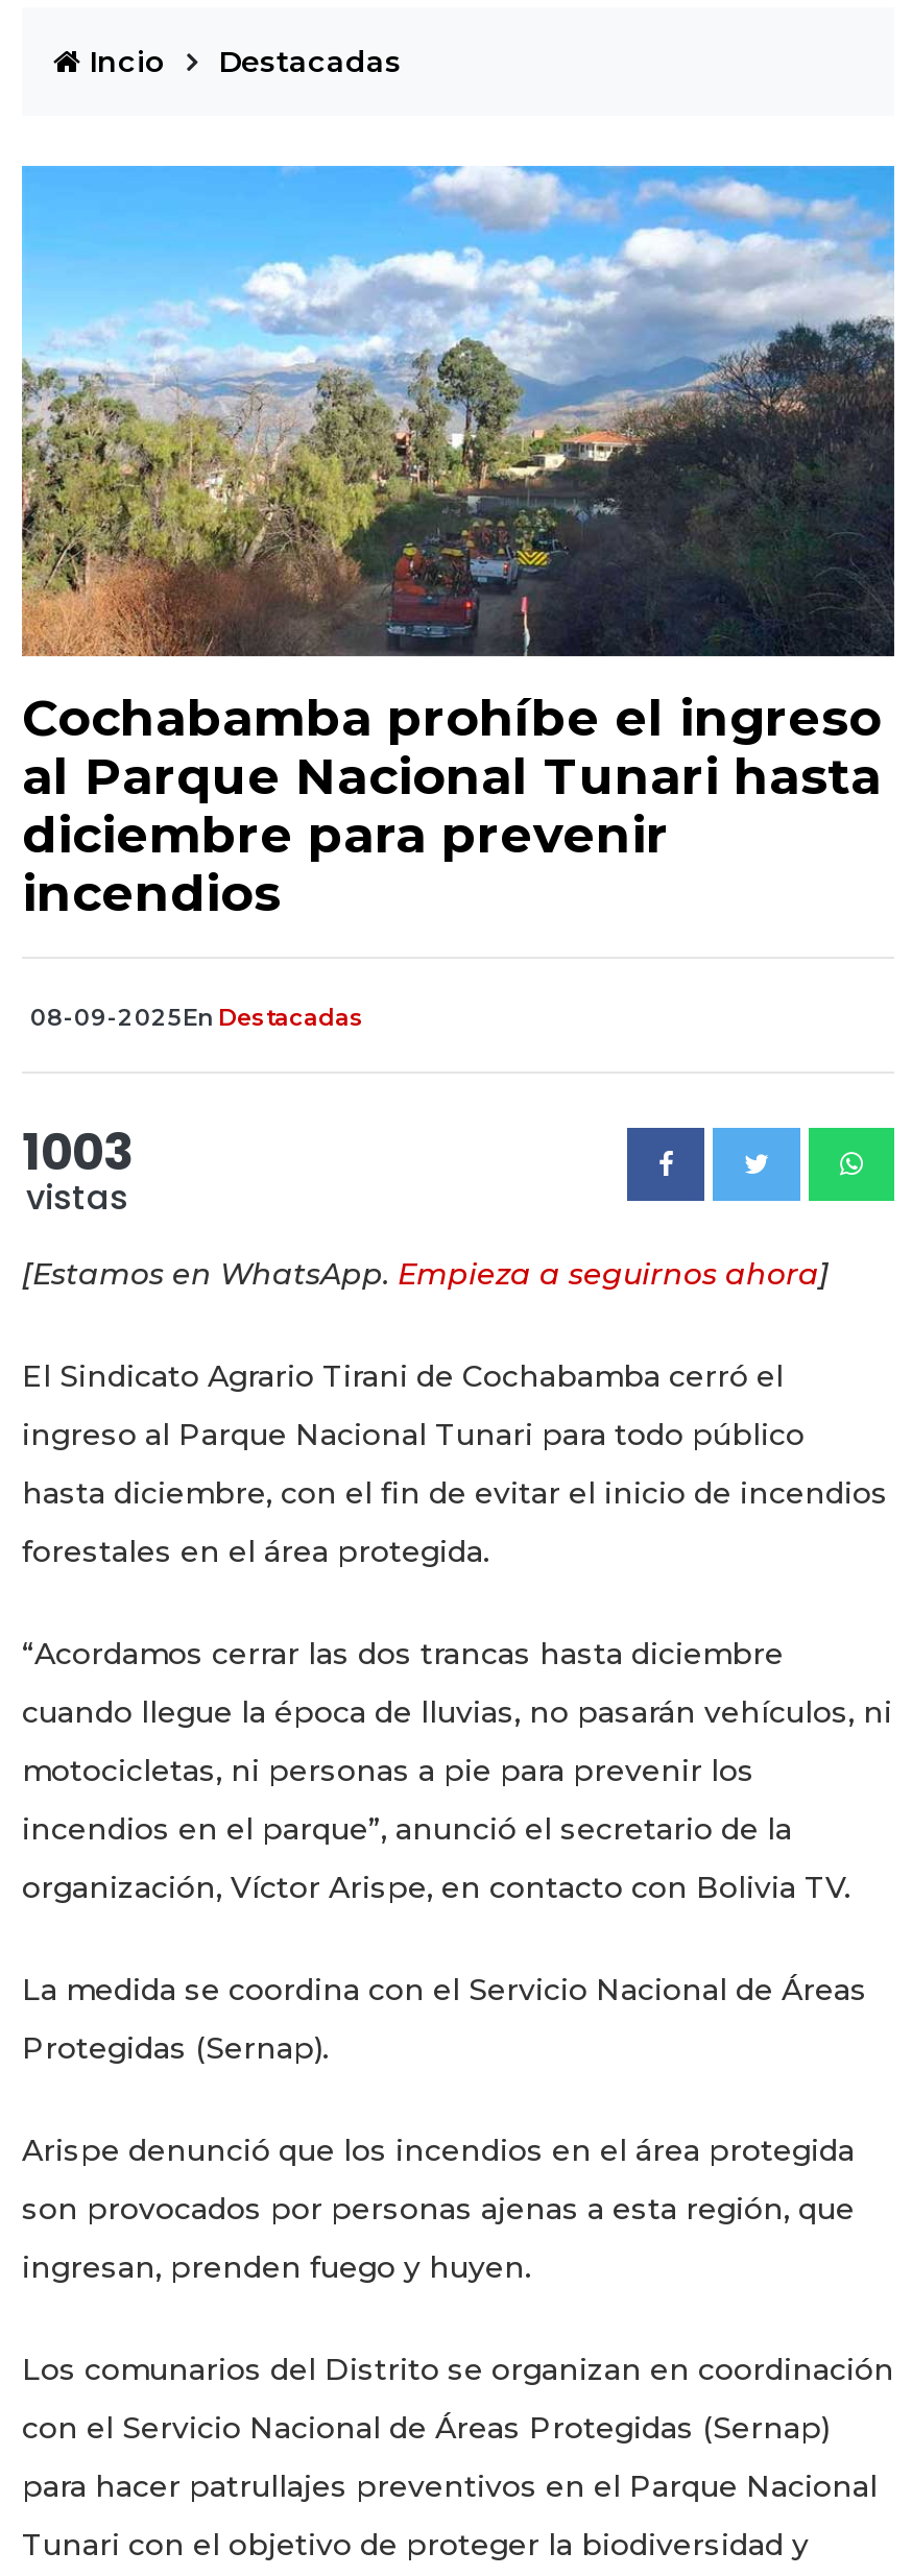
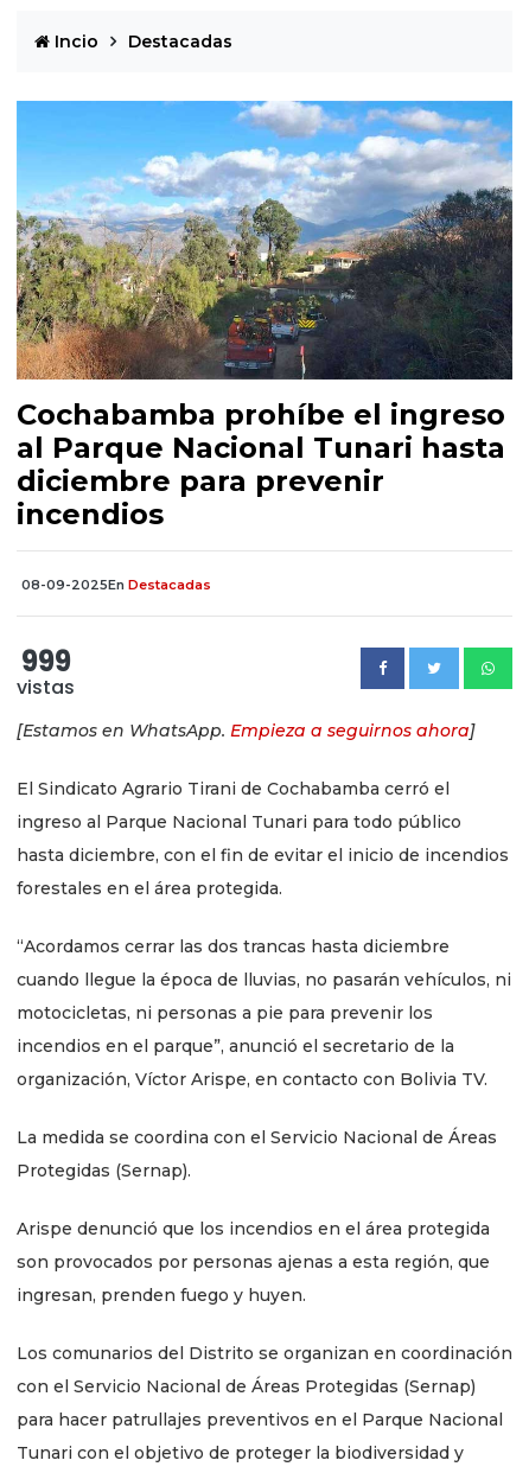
[22,1118,133,1186] 1003 -> [21,642,71,681] 999

